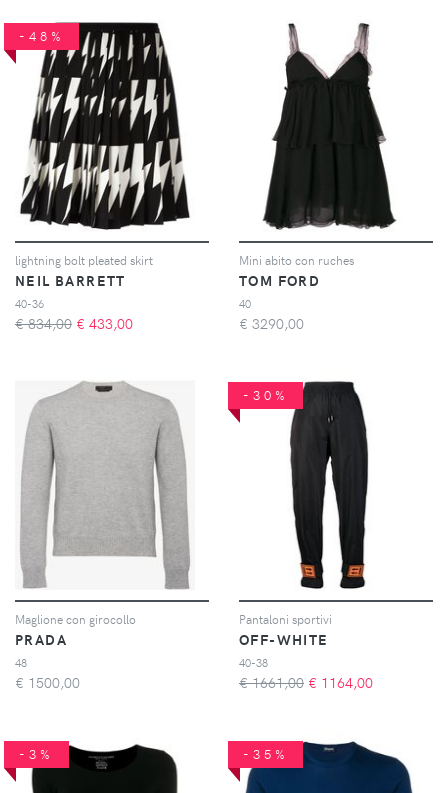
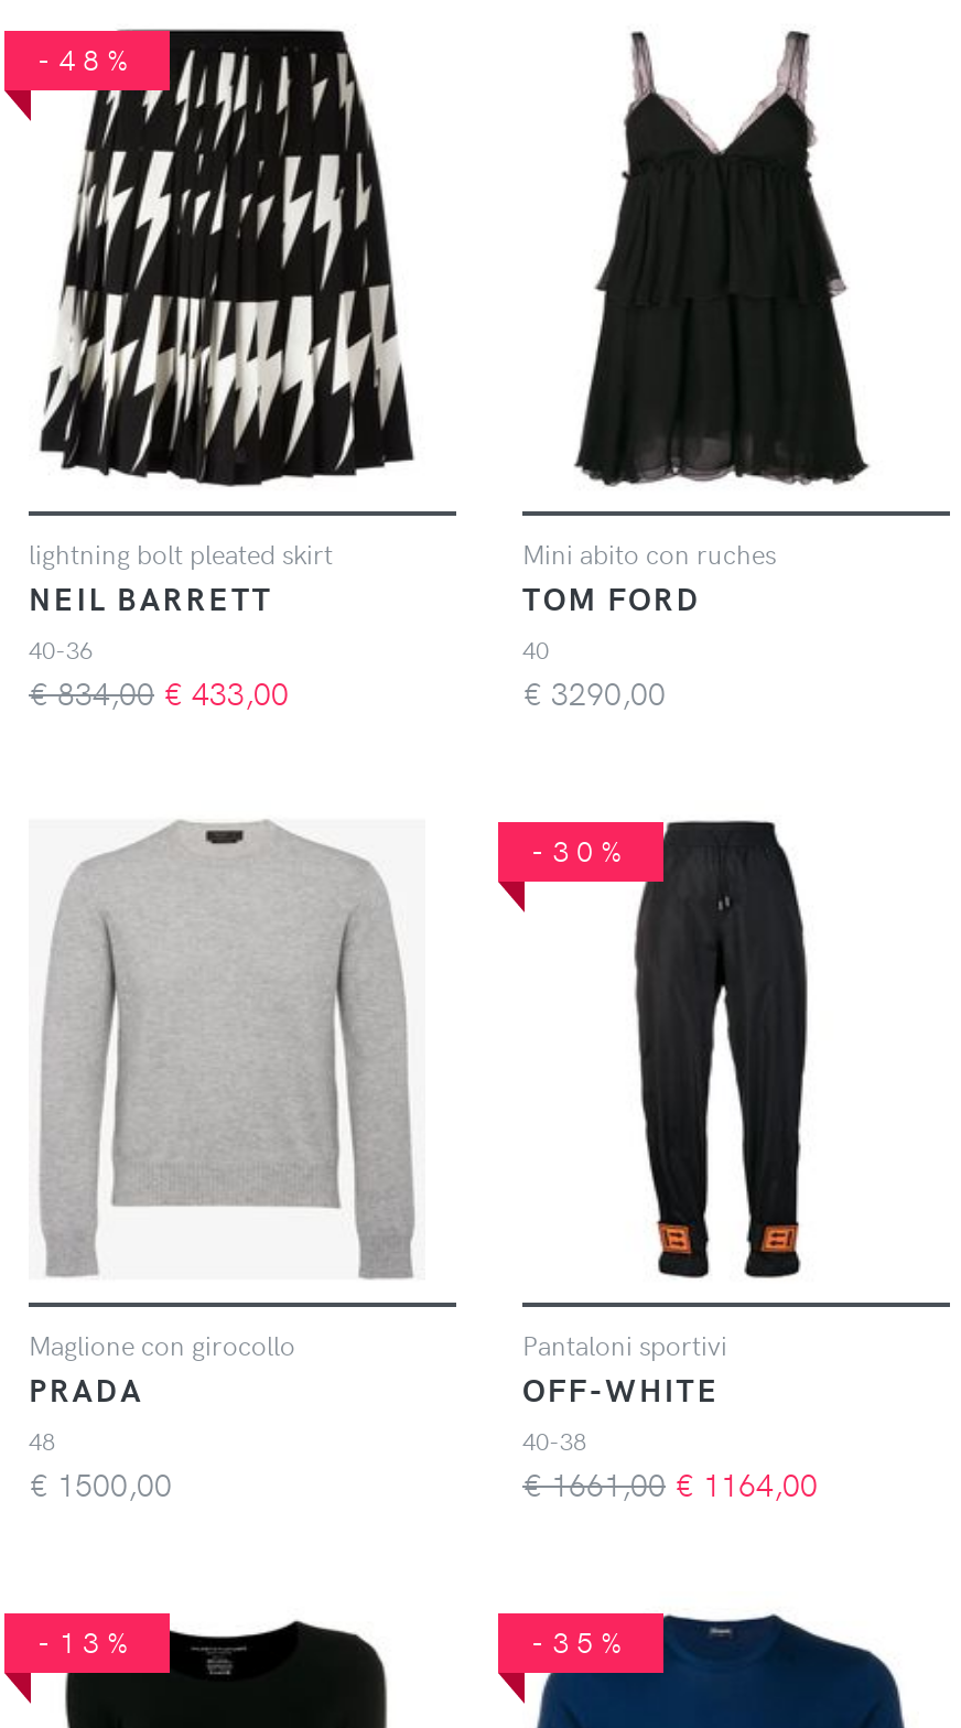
[19,745,53,762] -3% -> [37,1622,138,1659] -13%

